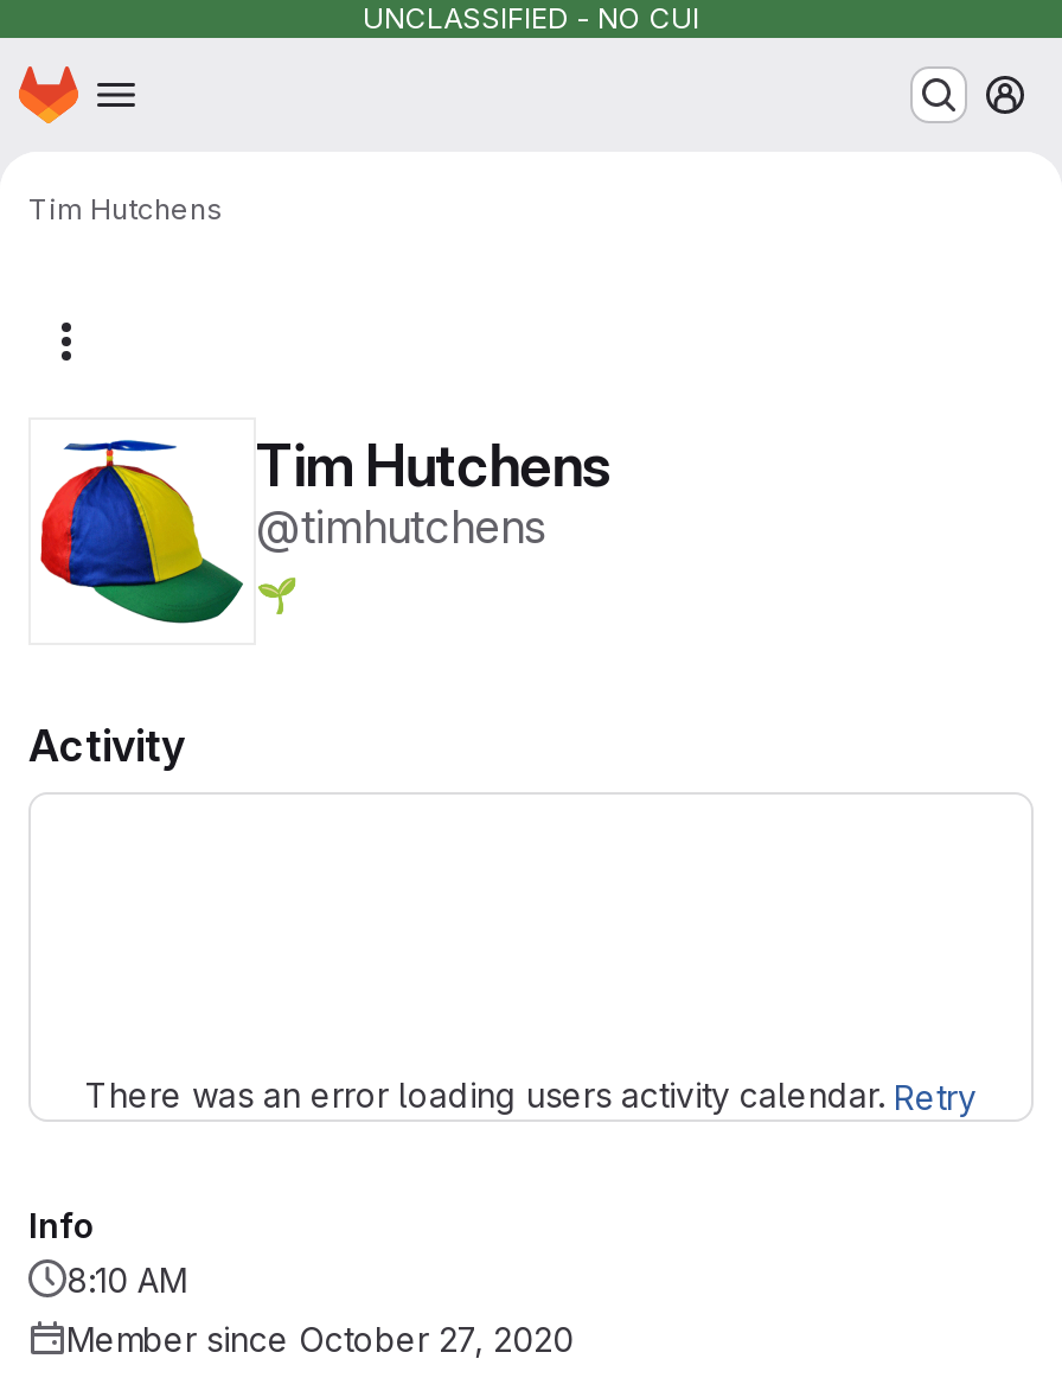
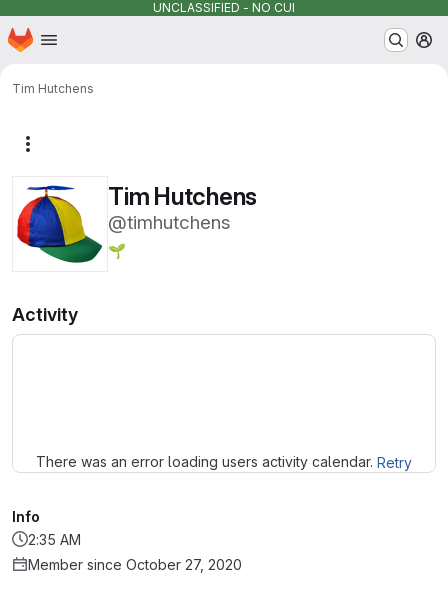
[66,1259,187,1300] 8:10 AM -> [28,531,81,548] 2:35 AM

